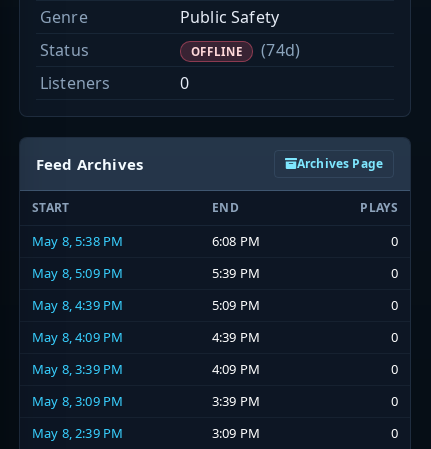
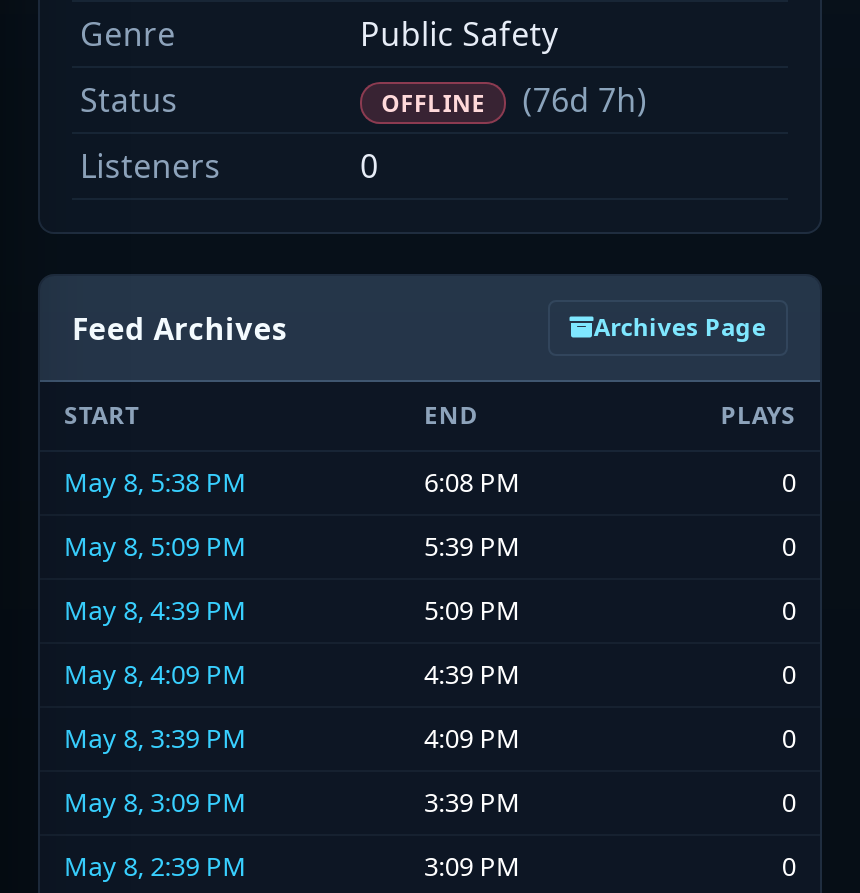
[191,39,300,61] OFFLINE (74d) -> [381,78,647,122] OFFLINE (76d 7h)

